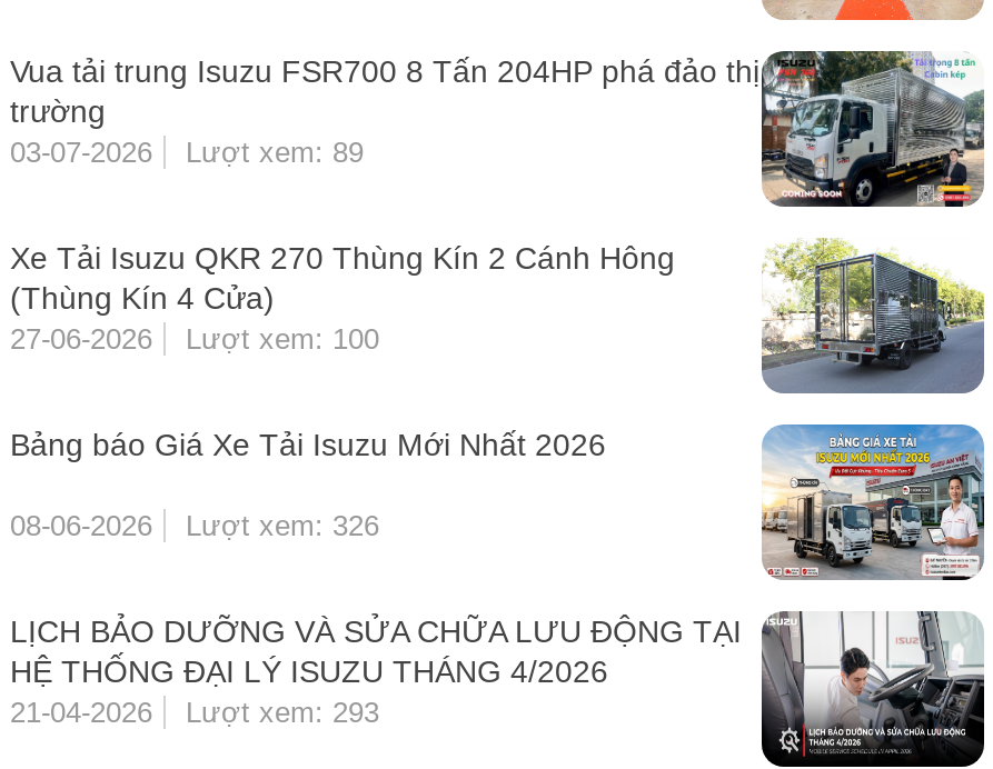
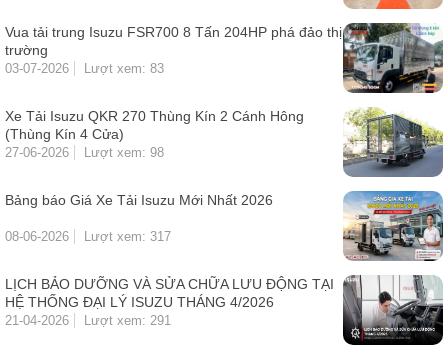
[10,135,364,169] 03-07-2026 Lượt xem: 89 -> [5,61,164,76] 03-07-2026 Lượt xem: 83
[10,322,379,355] 27-06-2026 Lượt xem: 100 -> [5,145,164,160] 27-06-2026 Lượt xem: 98
[10,509,379,542] 08-06-2026 Lượt xem: 326 -> [5,229,171,244] 08-06-2026 Lượt xem: 317
[10,695,379,729] 21-04-2026 Lượt xem: 293 -> [5,313,171,328] 21-04-2026 Lượt xem: 291

